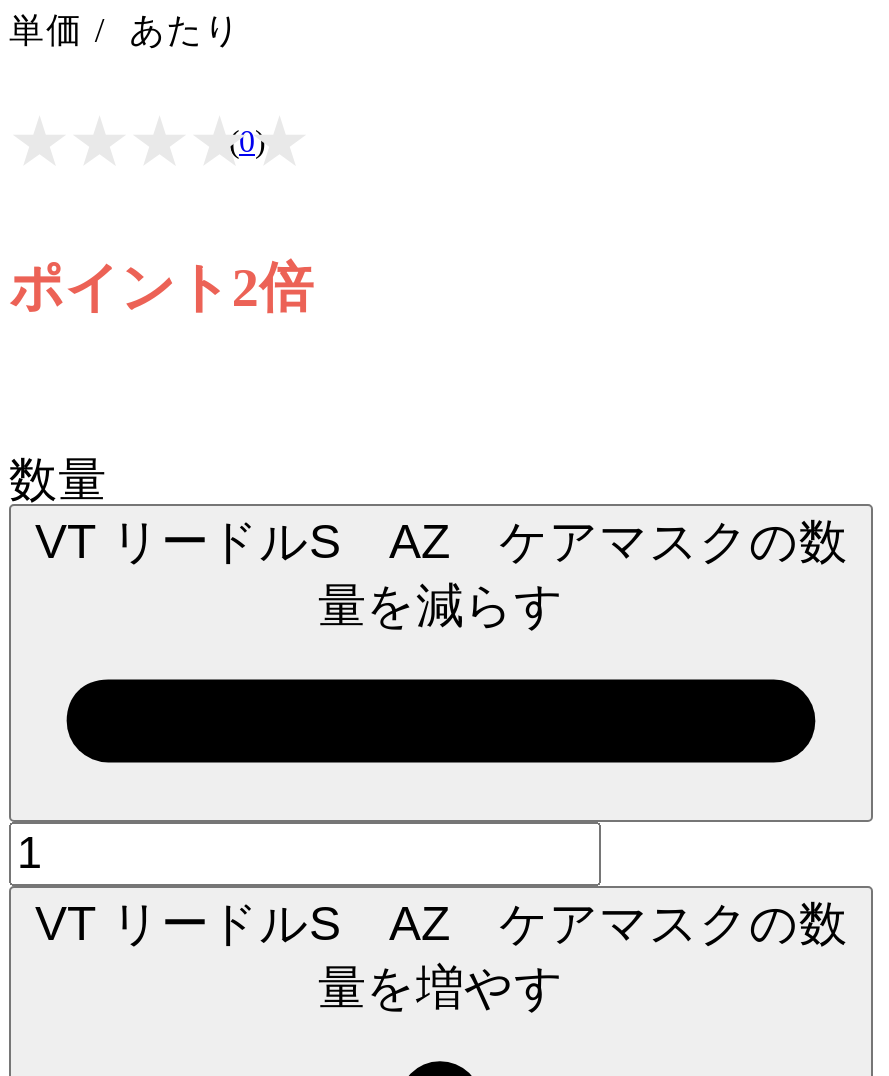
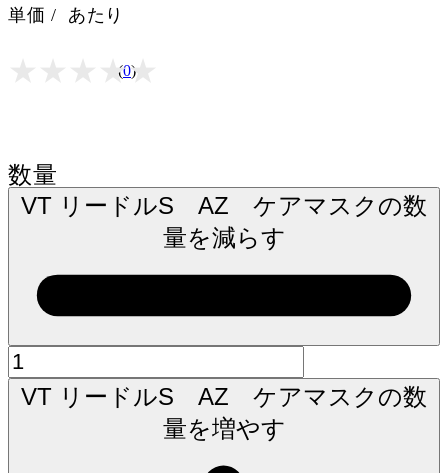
[9,258,313,318] ポイント2倍 -> none

